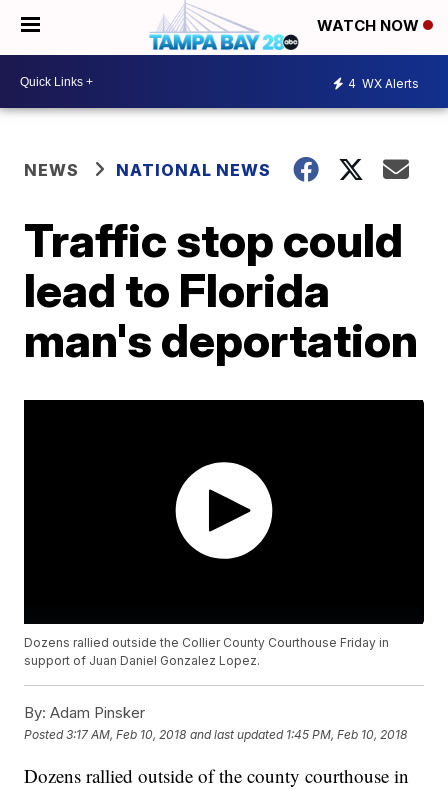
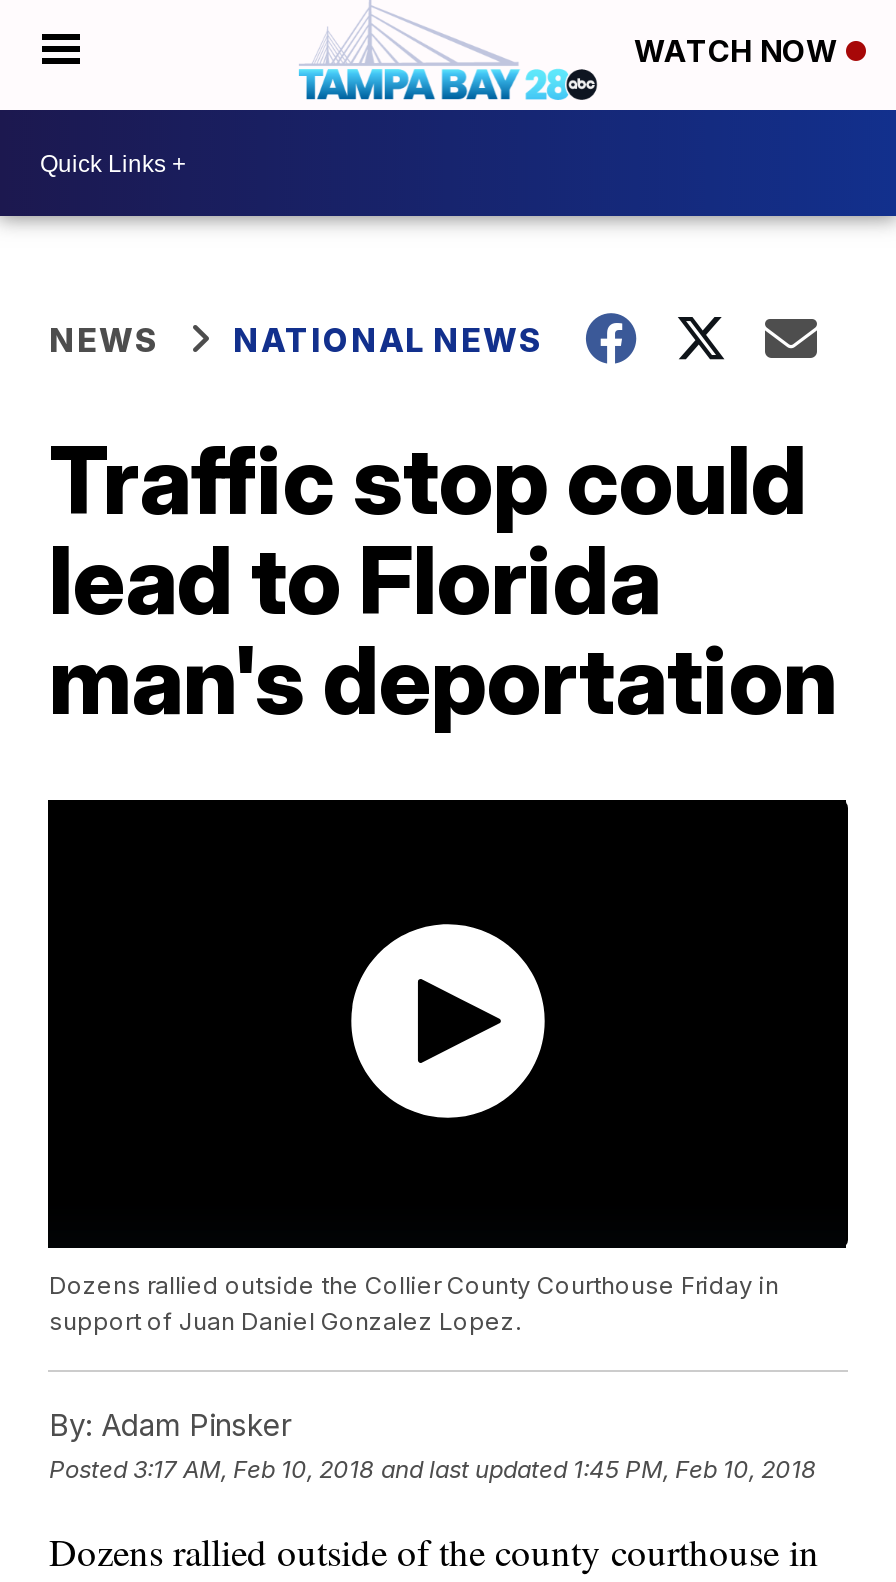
[348,75,419,90] 4 WX Alerts -> none

